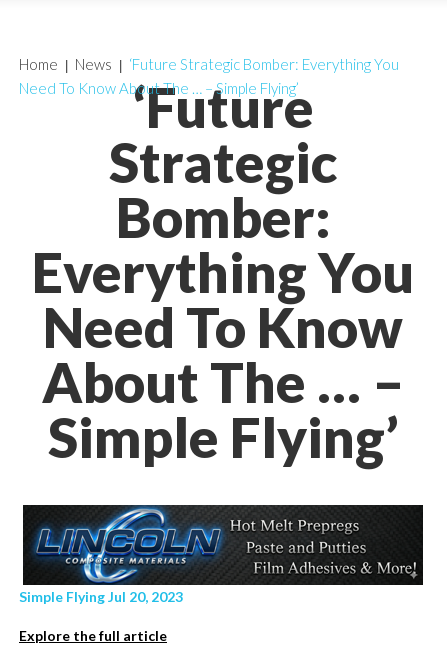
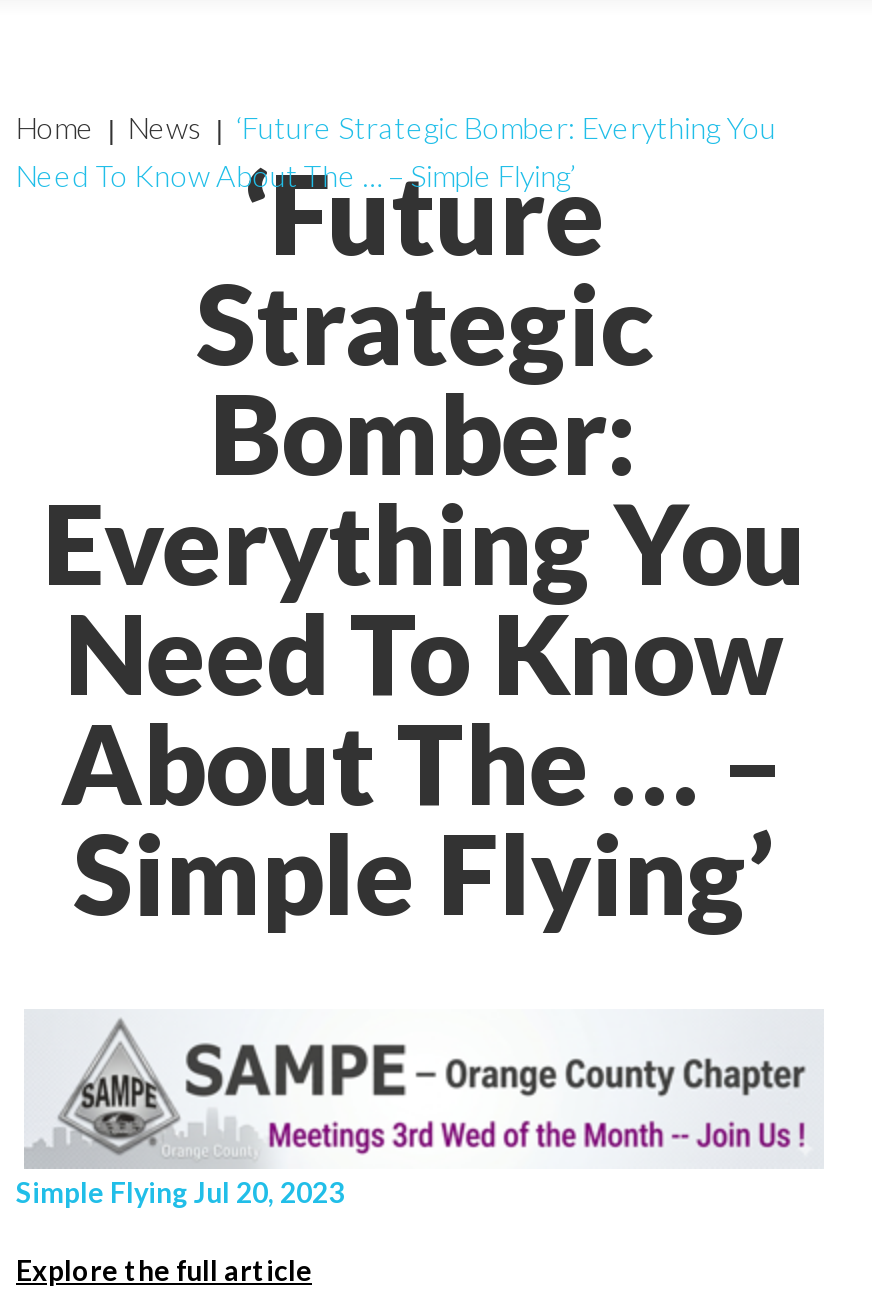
[22,504,424,586] [image] -> [24,1009,824,1169] [image]

